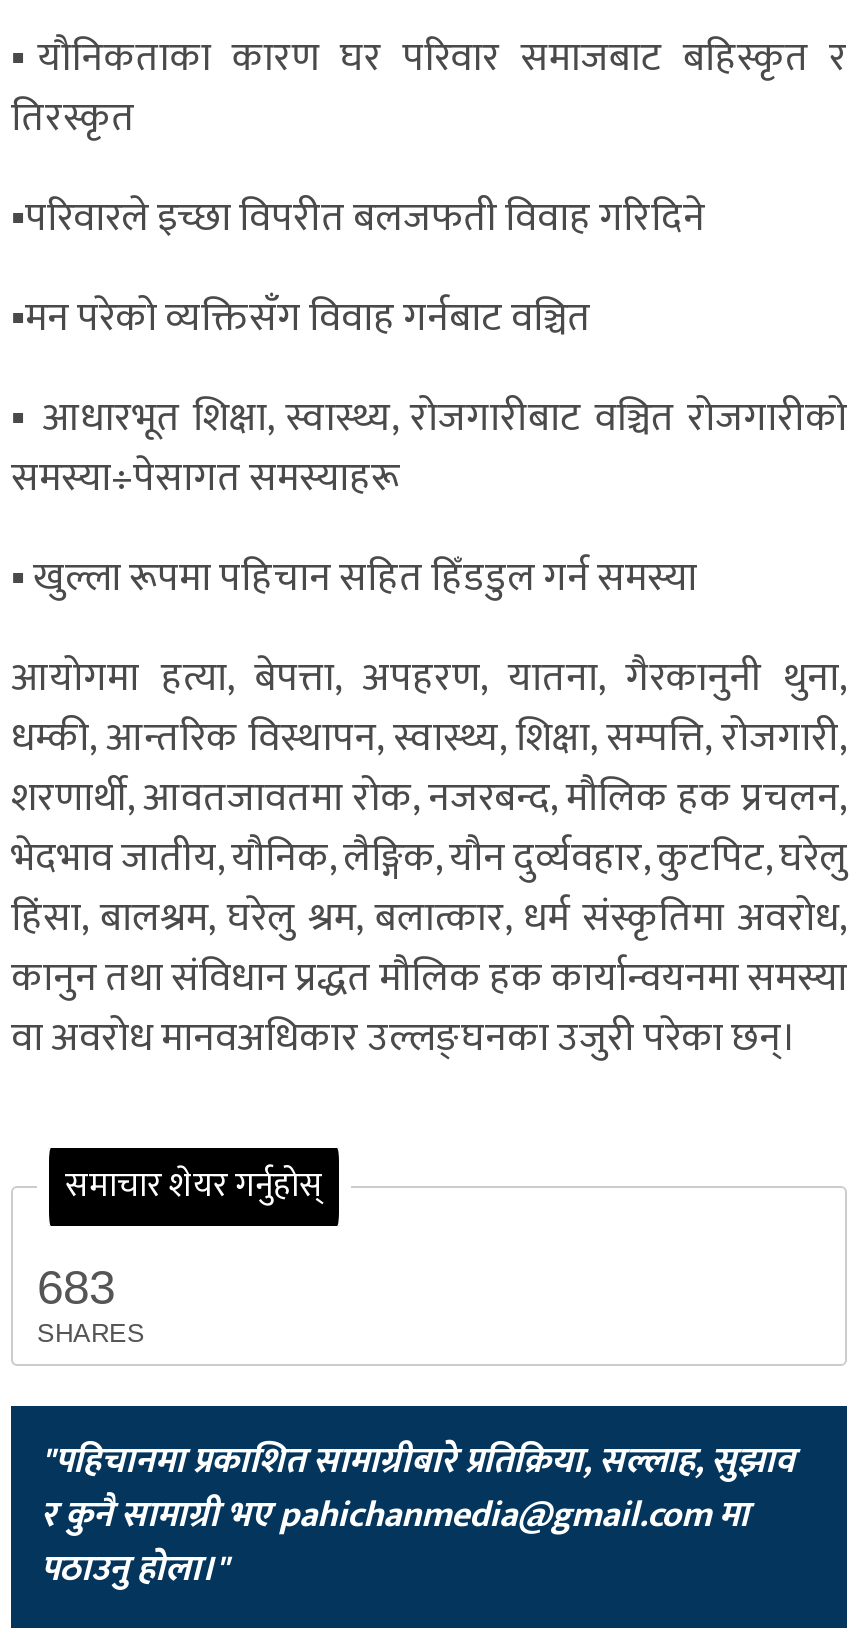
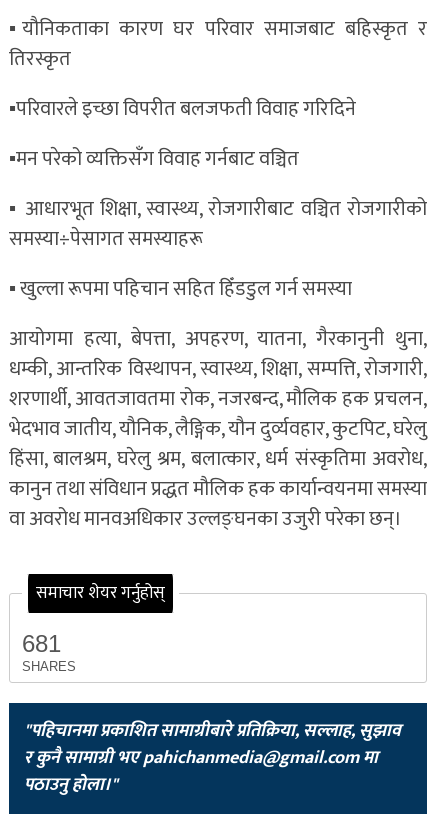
[37,1260,115,1314] 683 -> [22,630,61,657] 681

